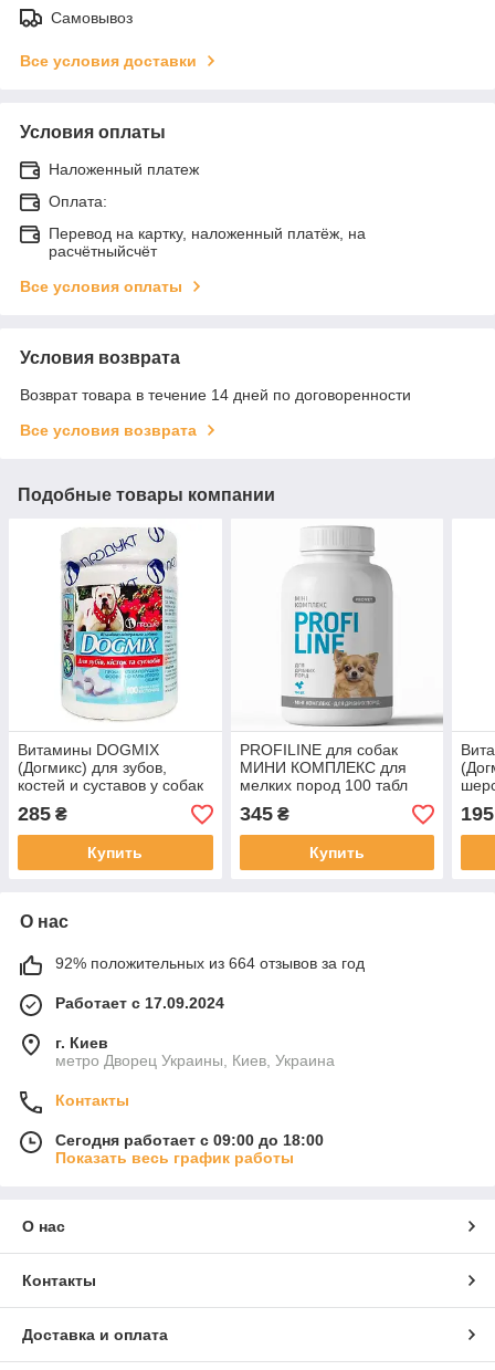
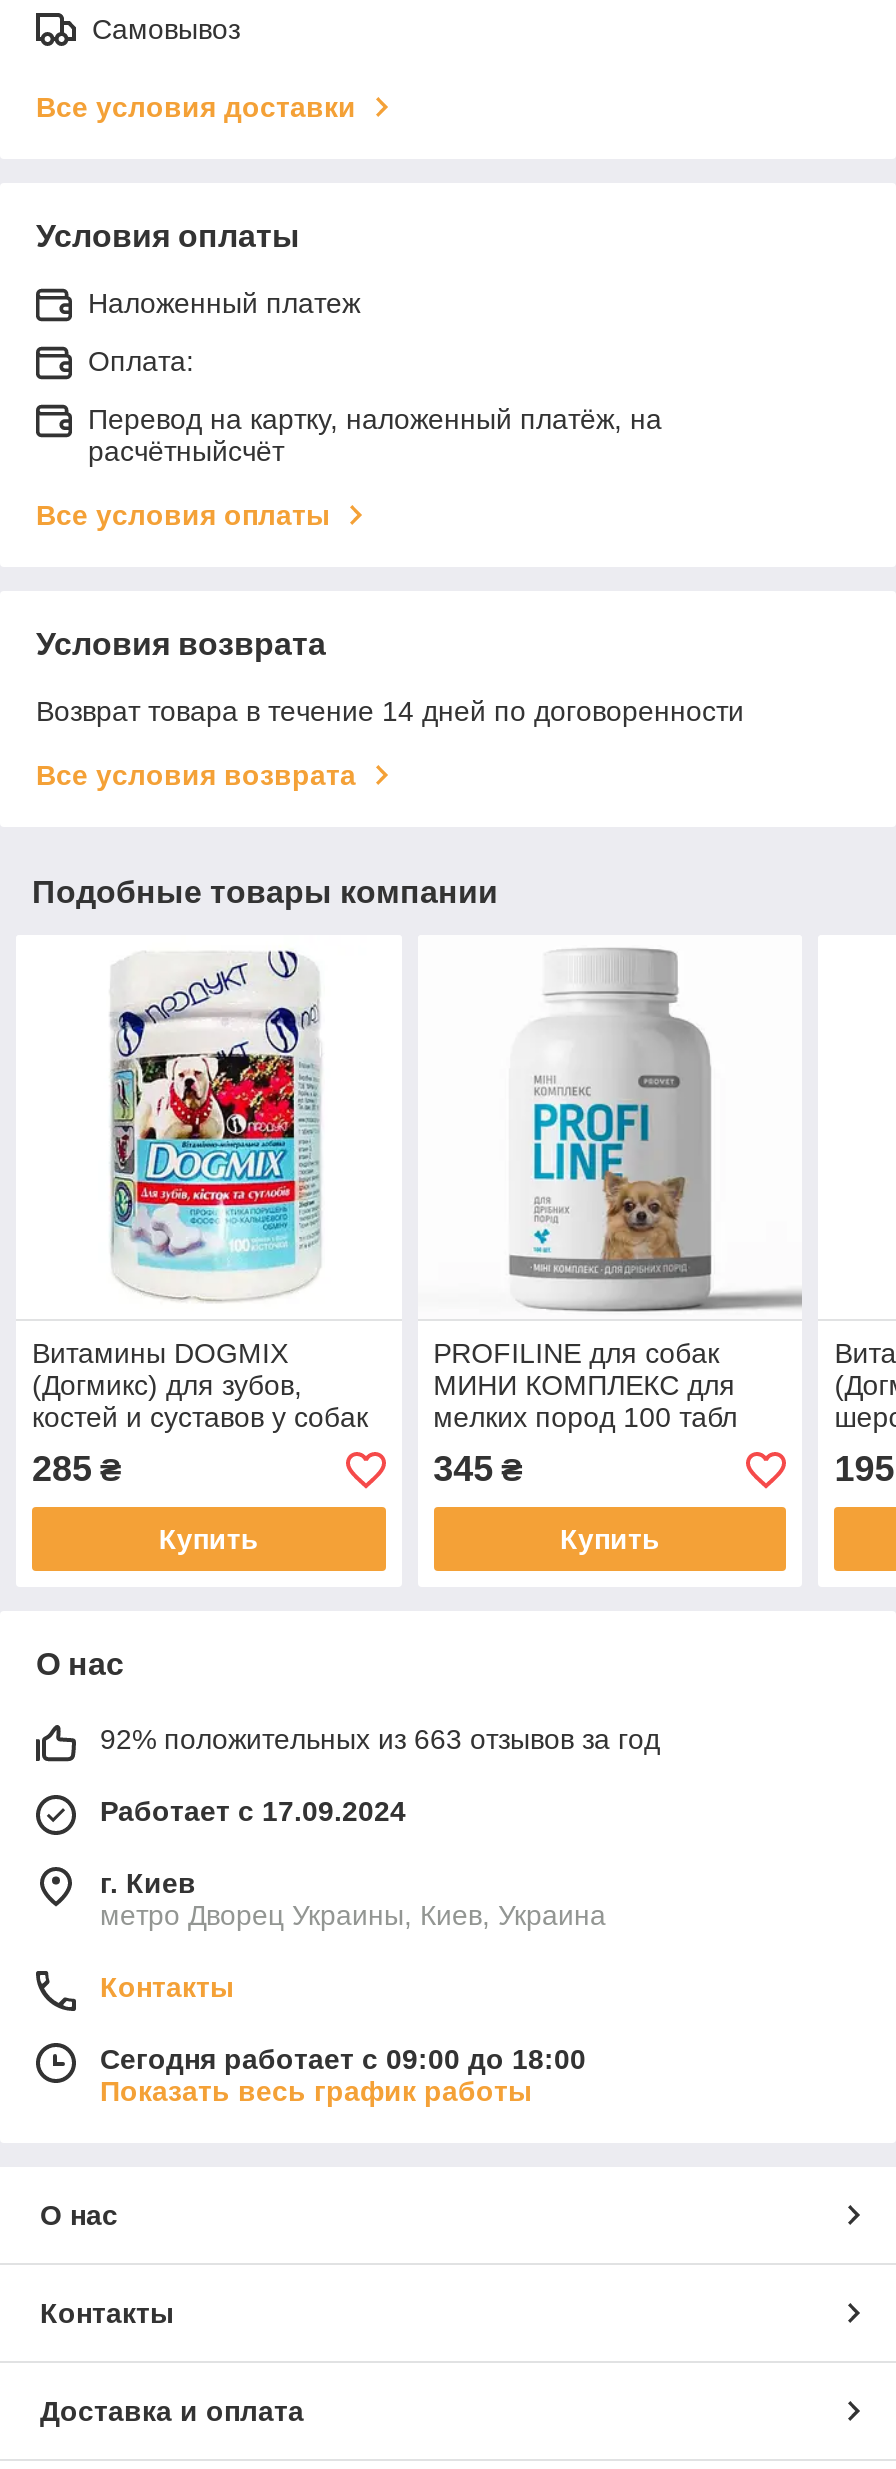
[55,955,365,972] 92% положительных из 664 отзывов за год -> [100,1724,660,1756] 92% положительных из 663 отзывов за год

